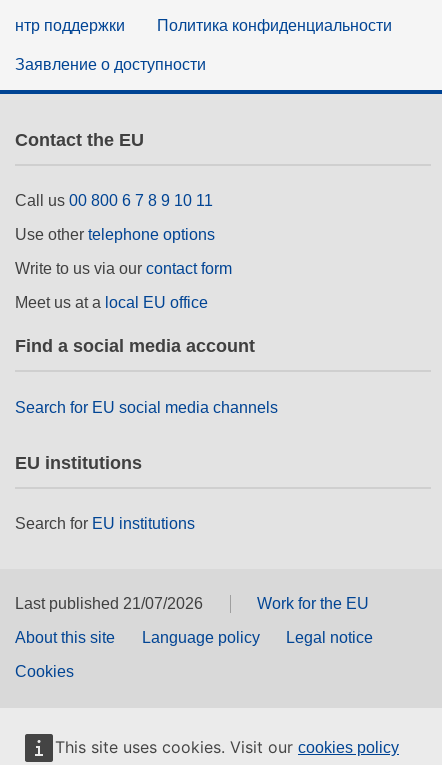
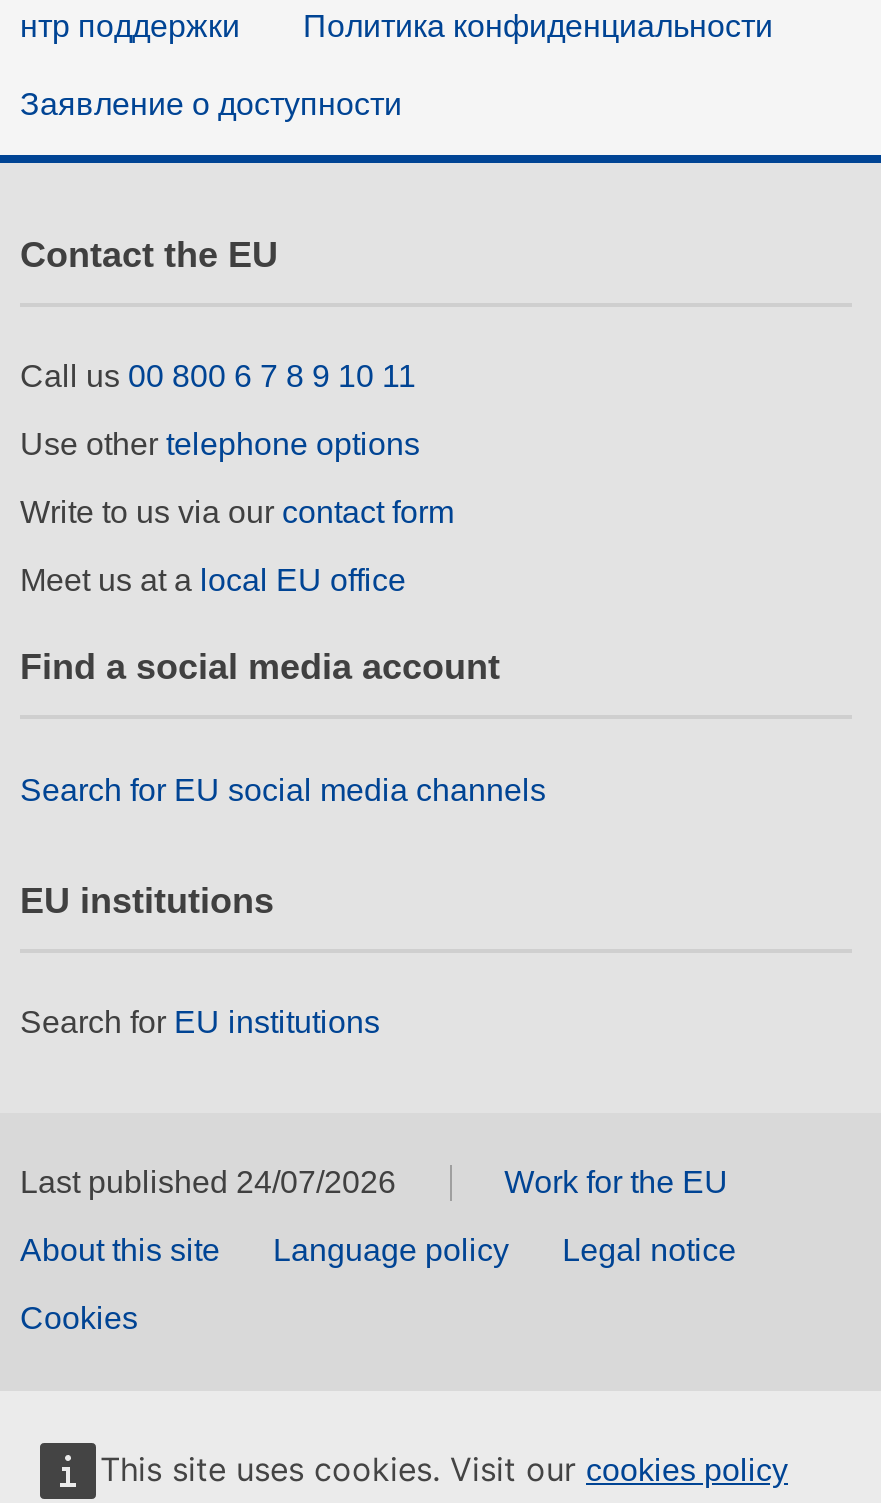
[15,595,203,612] Last published 21/07/2026 -> [20,1166,396,1200] Last published 24/07/2026

